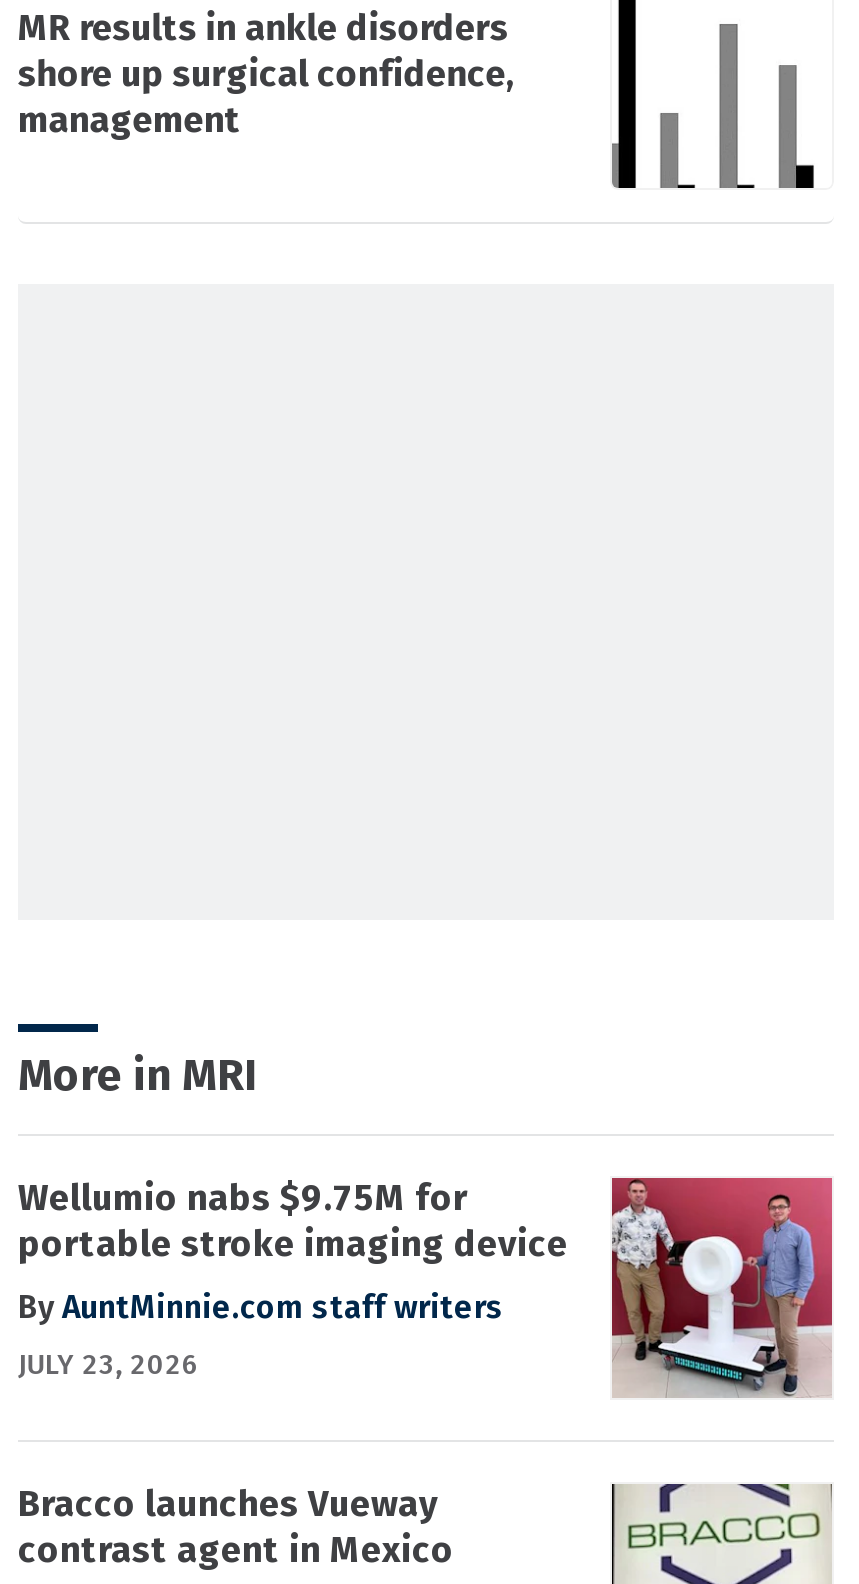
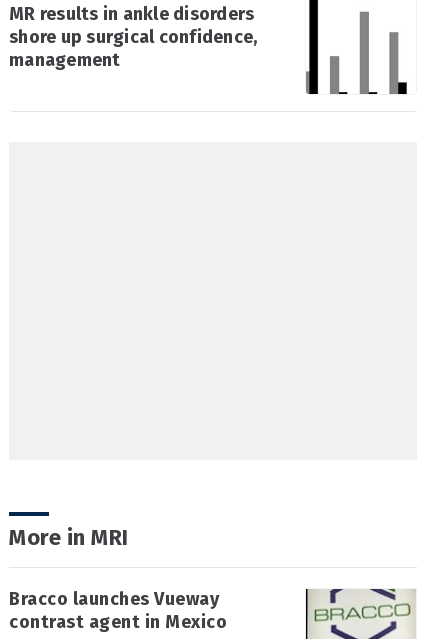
[18,1176,834,1400] [image] | Wellumio nabs $9.75M for | portable stroke imaging device | By AuntMinnie.com staff writers | JULY 23, 2026 -> none

